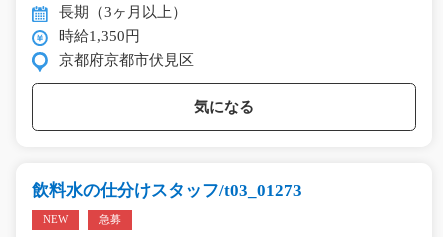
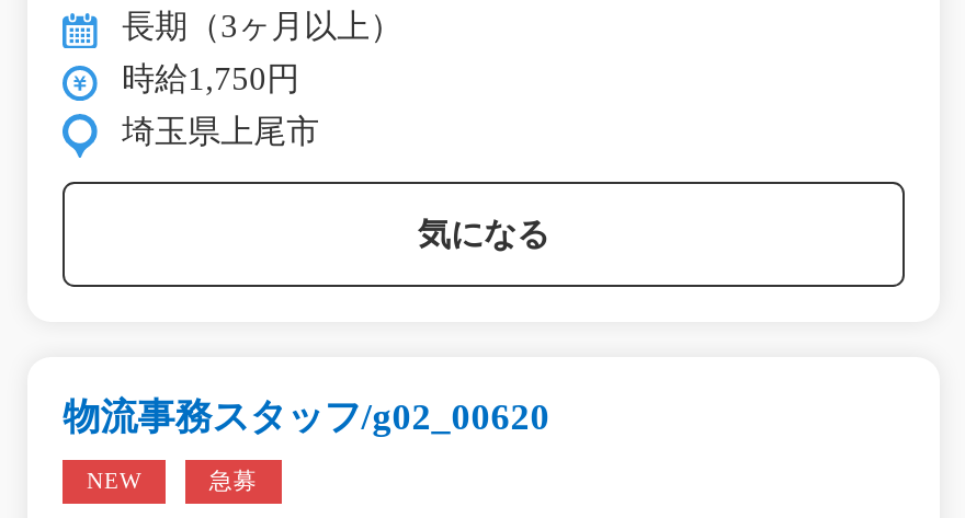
[59,28,140,44] 時給1,350円 -> [122,62,300,97] 時給1,750円
[59,52,194,68] 京都府京都市伏見区 -> [122,115,319,150] 埼玉県上尾市
[32,181,302,200] 飲料水の仕分けスタッフ/t03_01273 -> [63,396,550,438] 物流事務スタッフ/g02_00620

